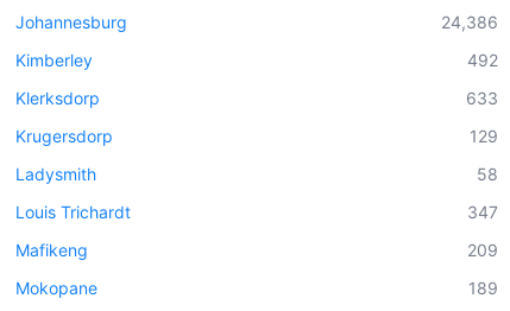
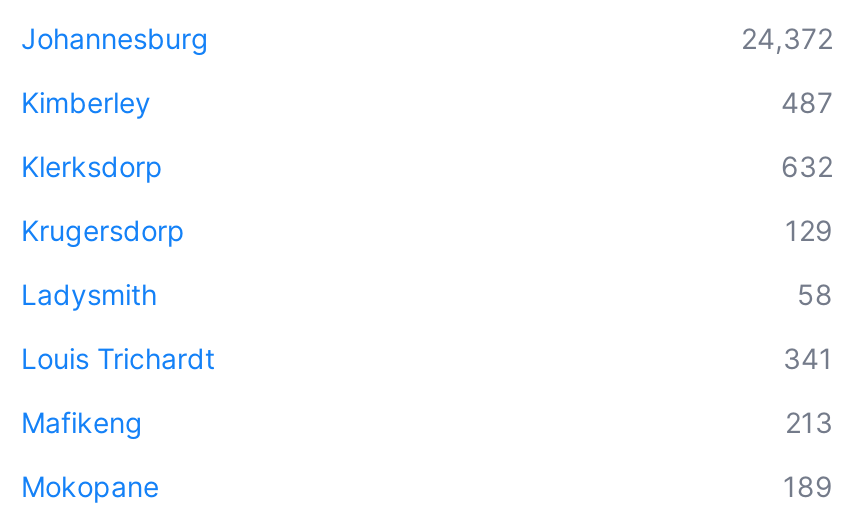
[441,12,498,32] 24,386 -> [741,21,833,55] 24,372
[467,50,498,70] 492 -> [781,85,833,119] 487
[466,88,498,108] 633 -> [781,149,833,183] 632
[467,202,498,222] 347 -> [783,341,833,375] 341
[467,240,498,260] 209 -> [785,405,833,439] 213

